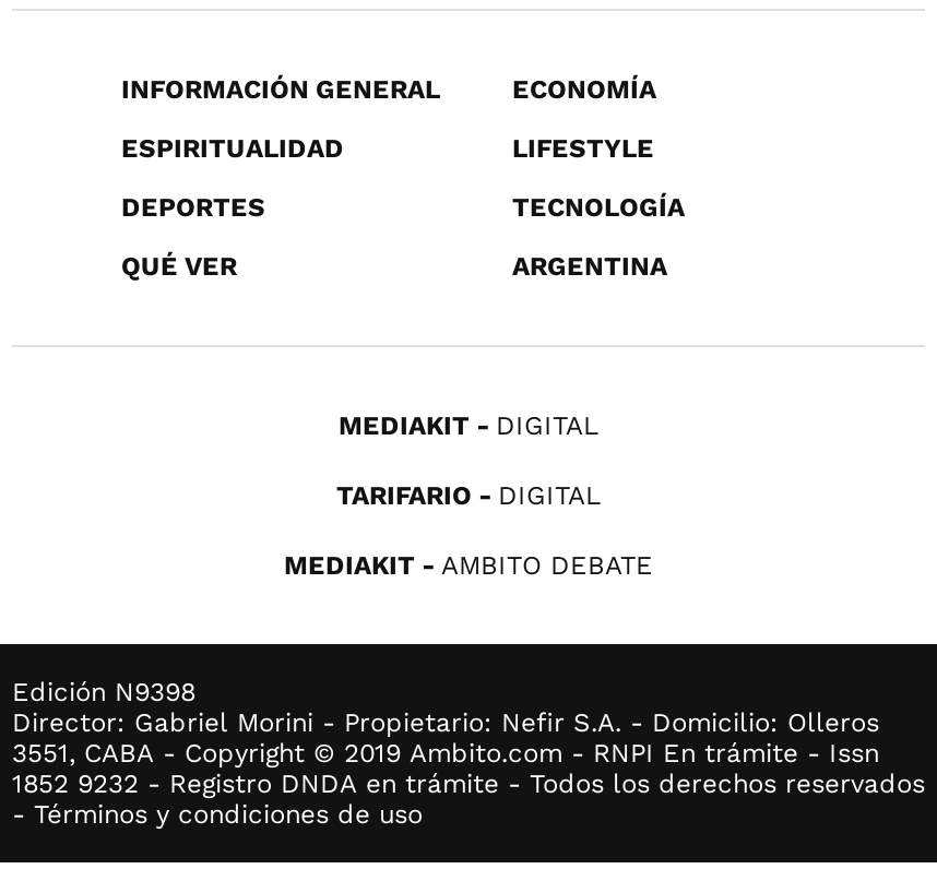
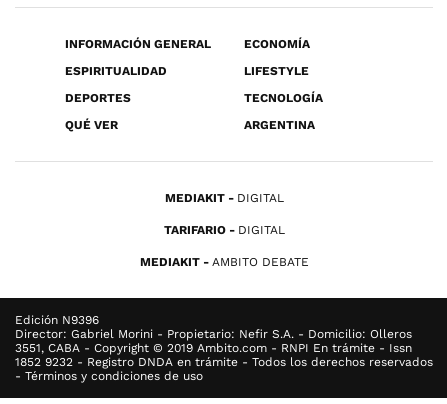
[12,677,195,708] Edición N9398 -> [15,313,99,327] Edición N9396

